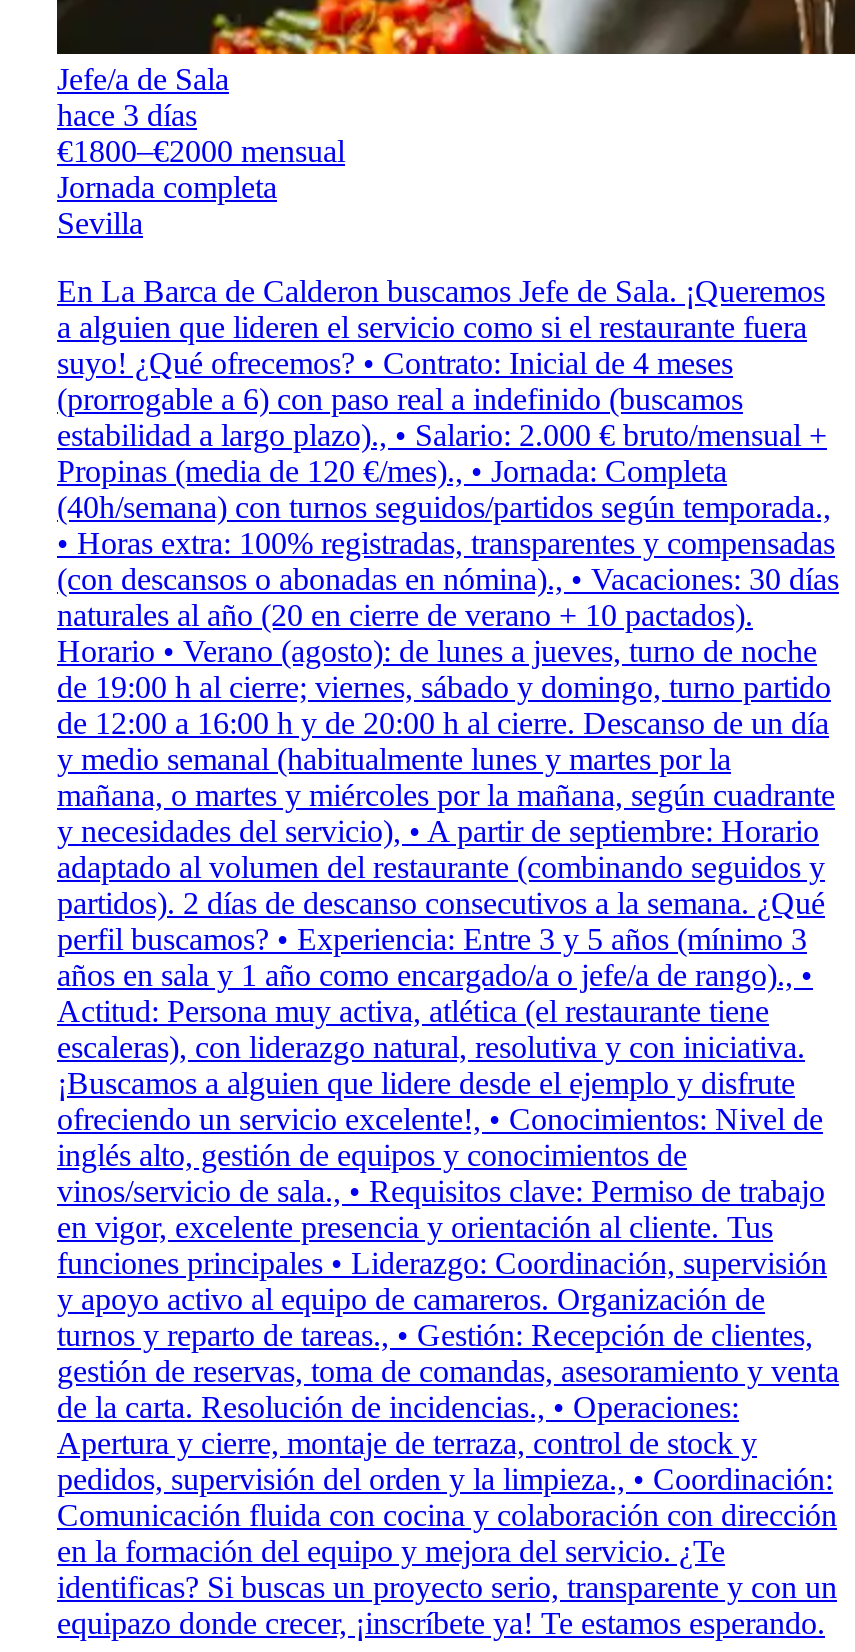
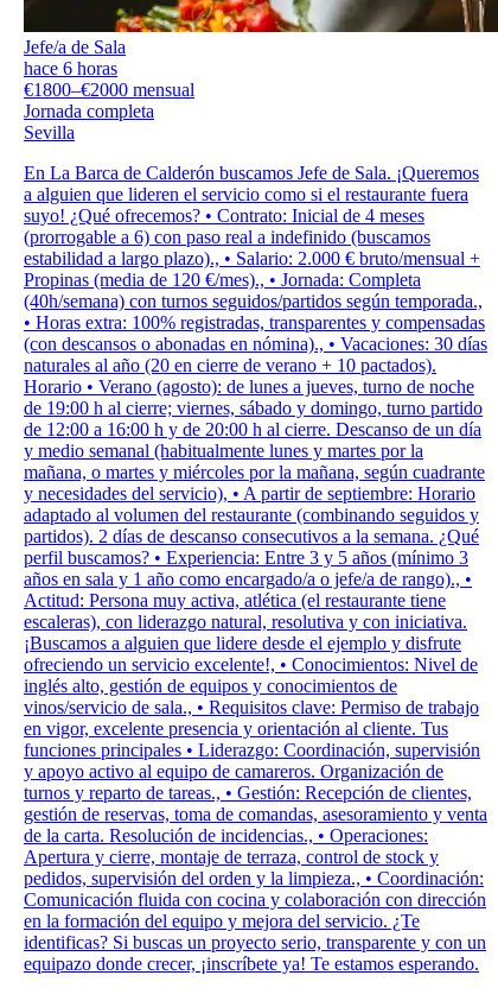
[57,98,197,132] hace 3 días -> [24,58,117,78] hace 6 horas
[57,274,825,308] En La Barca de Calderon buscamos Jefe de Sala. ¡Queremos -> [24,163,479,183] En La Barca de Calderón buscamos Jefe de Sala. ¡Queremos

